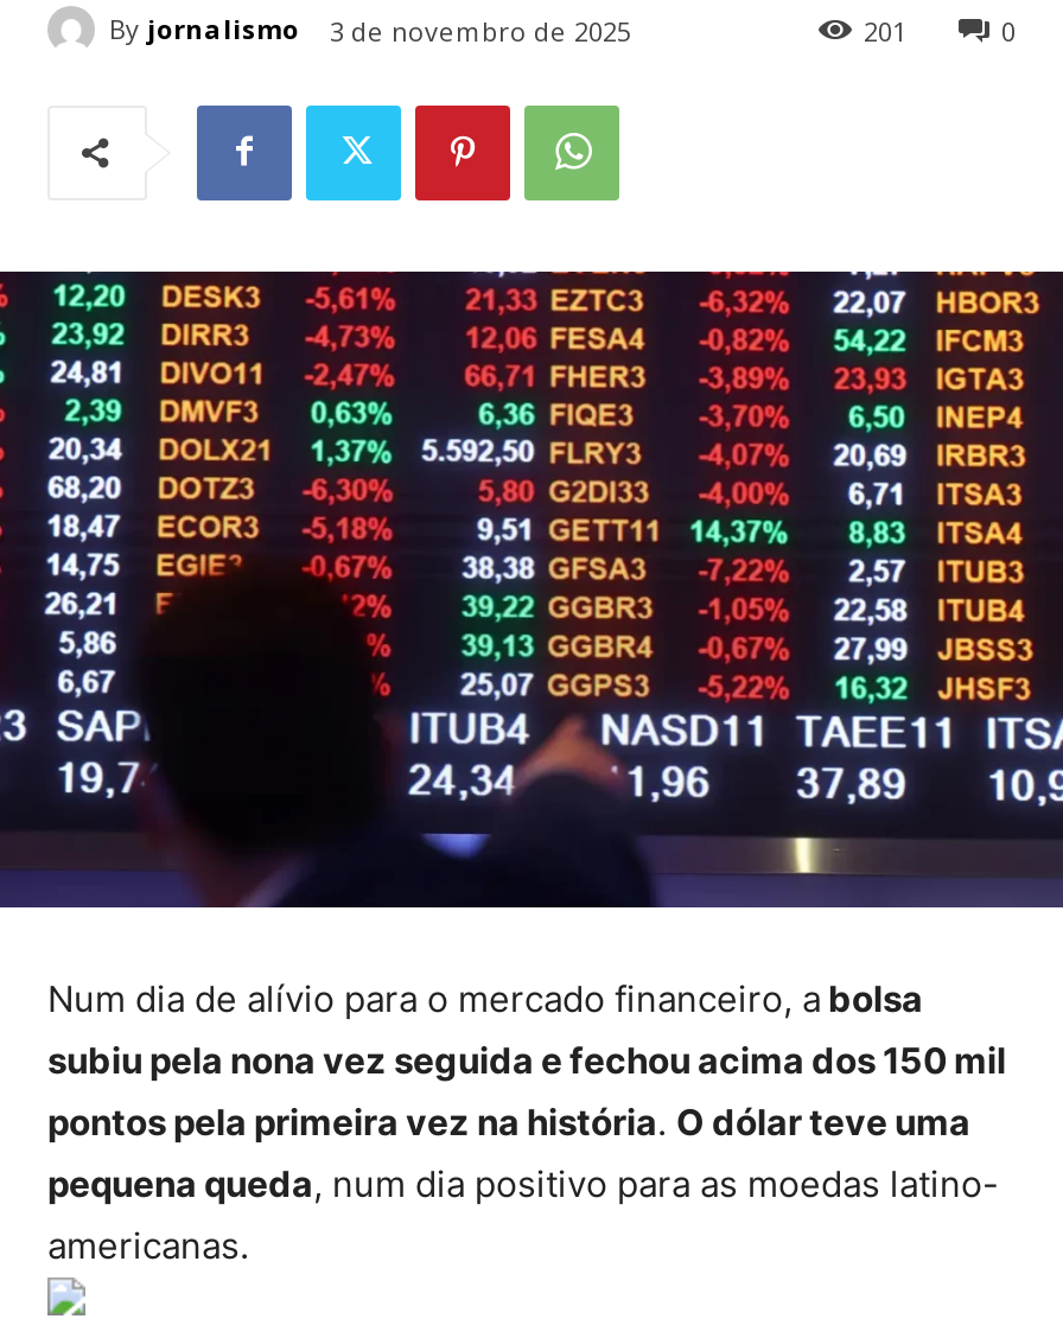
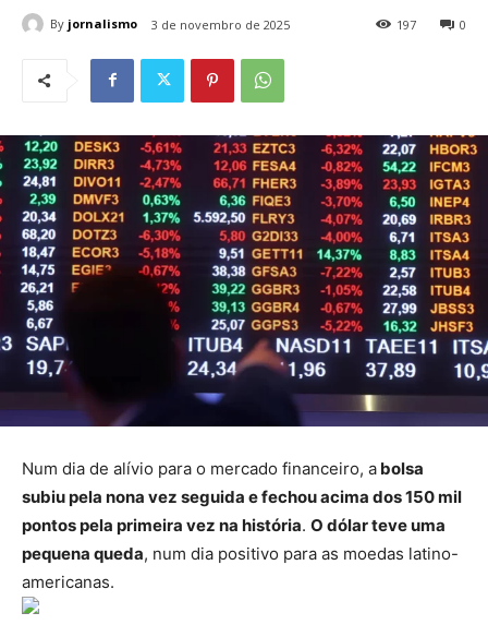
[864,12,906,48] 201 -> [396,16,416,32] 197

